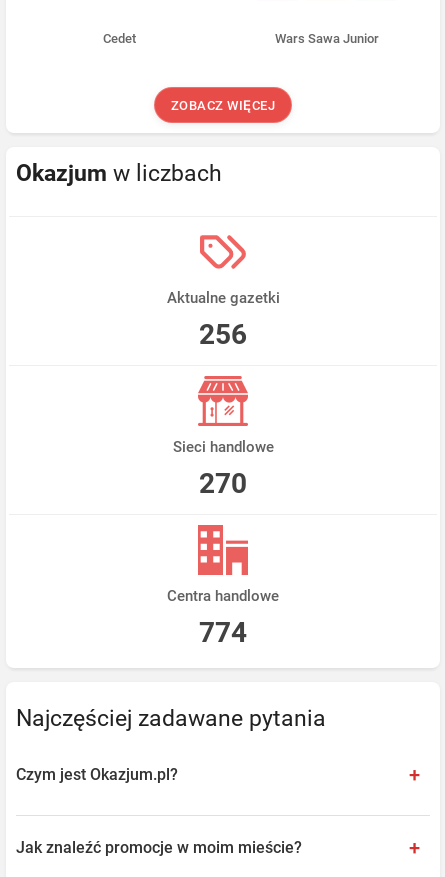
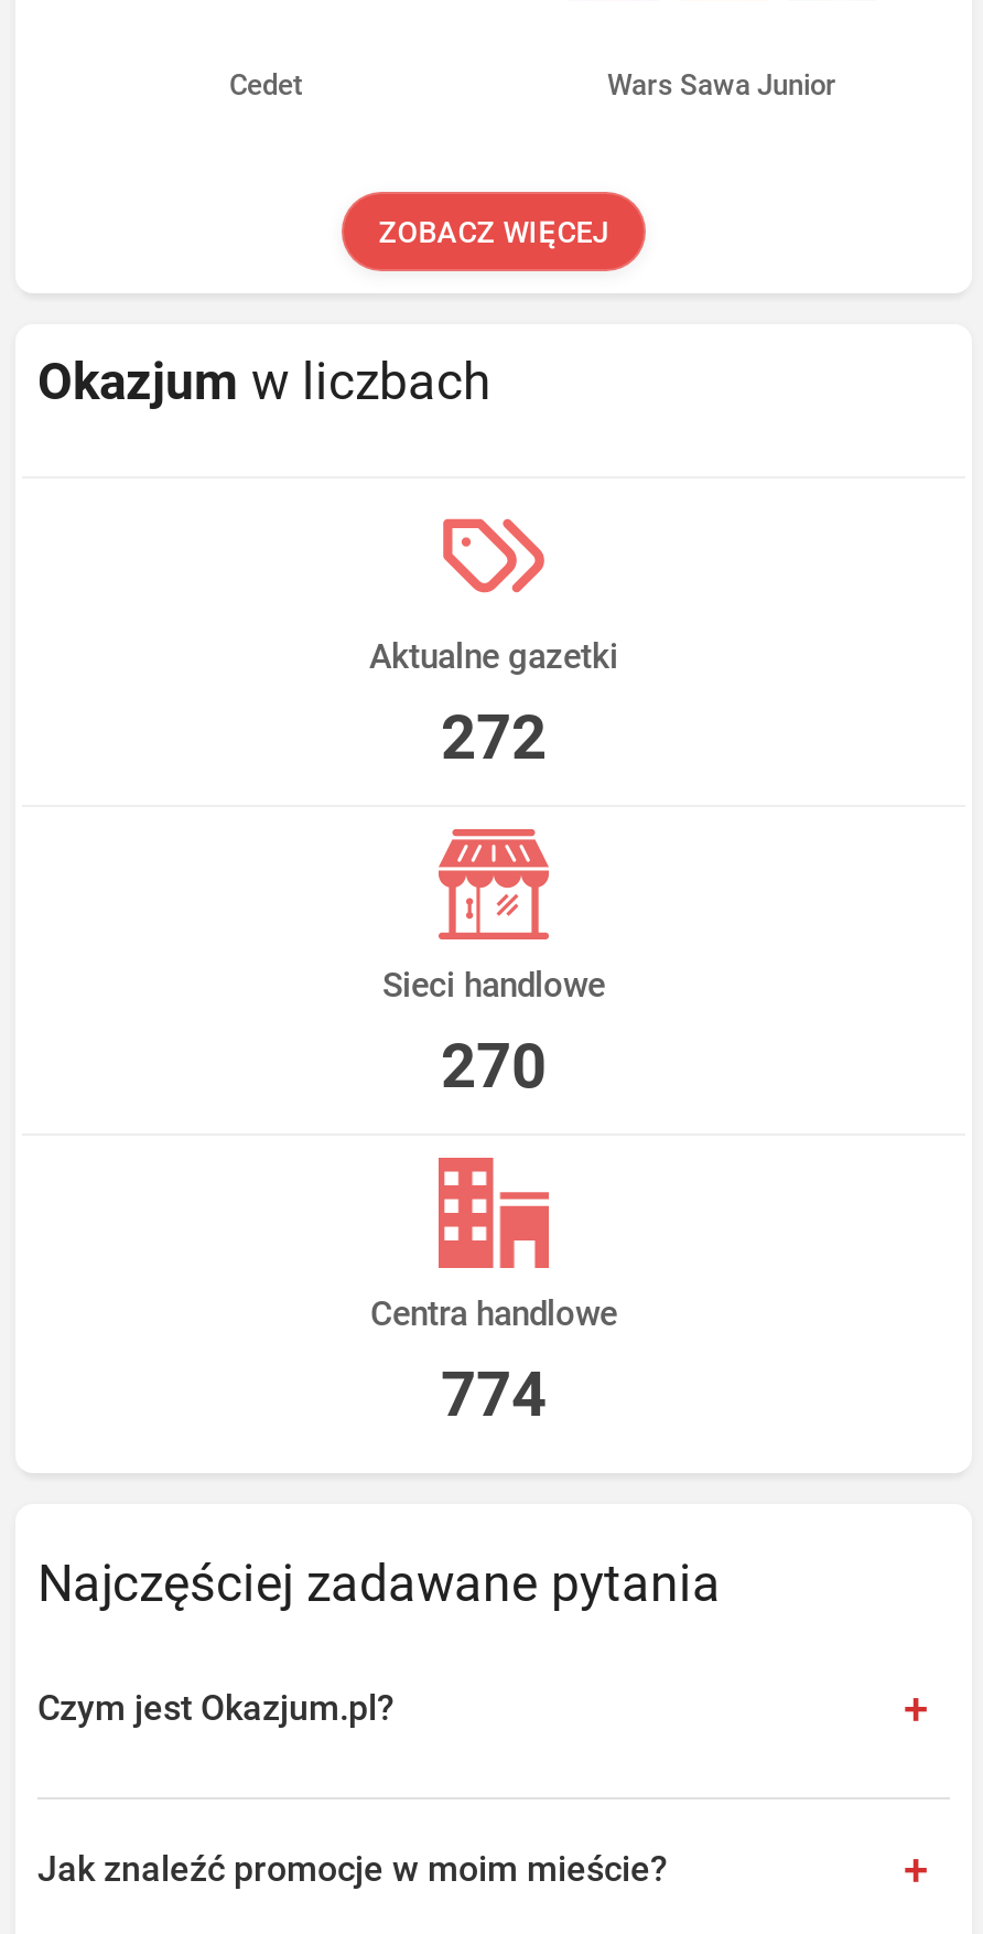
[199,318,247,351] 256 -> [441,702,547,775] 272

